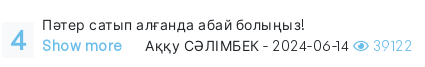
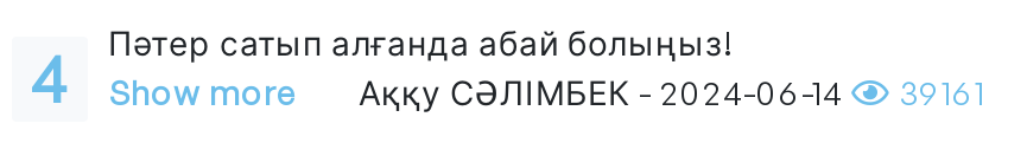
[10,16,412,57] 4 Show more Пәтер сатып алғанда абай болыңыз! Аққу СӘЛІМБЕК - 2024-06-14 39122 -> [31,24,985,121] 4 Show more Пәтер сатып алғанда абай болыңыз! Аққу СӘЛІМБЕК - 2024-06-14 39161

